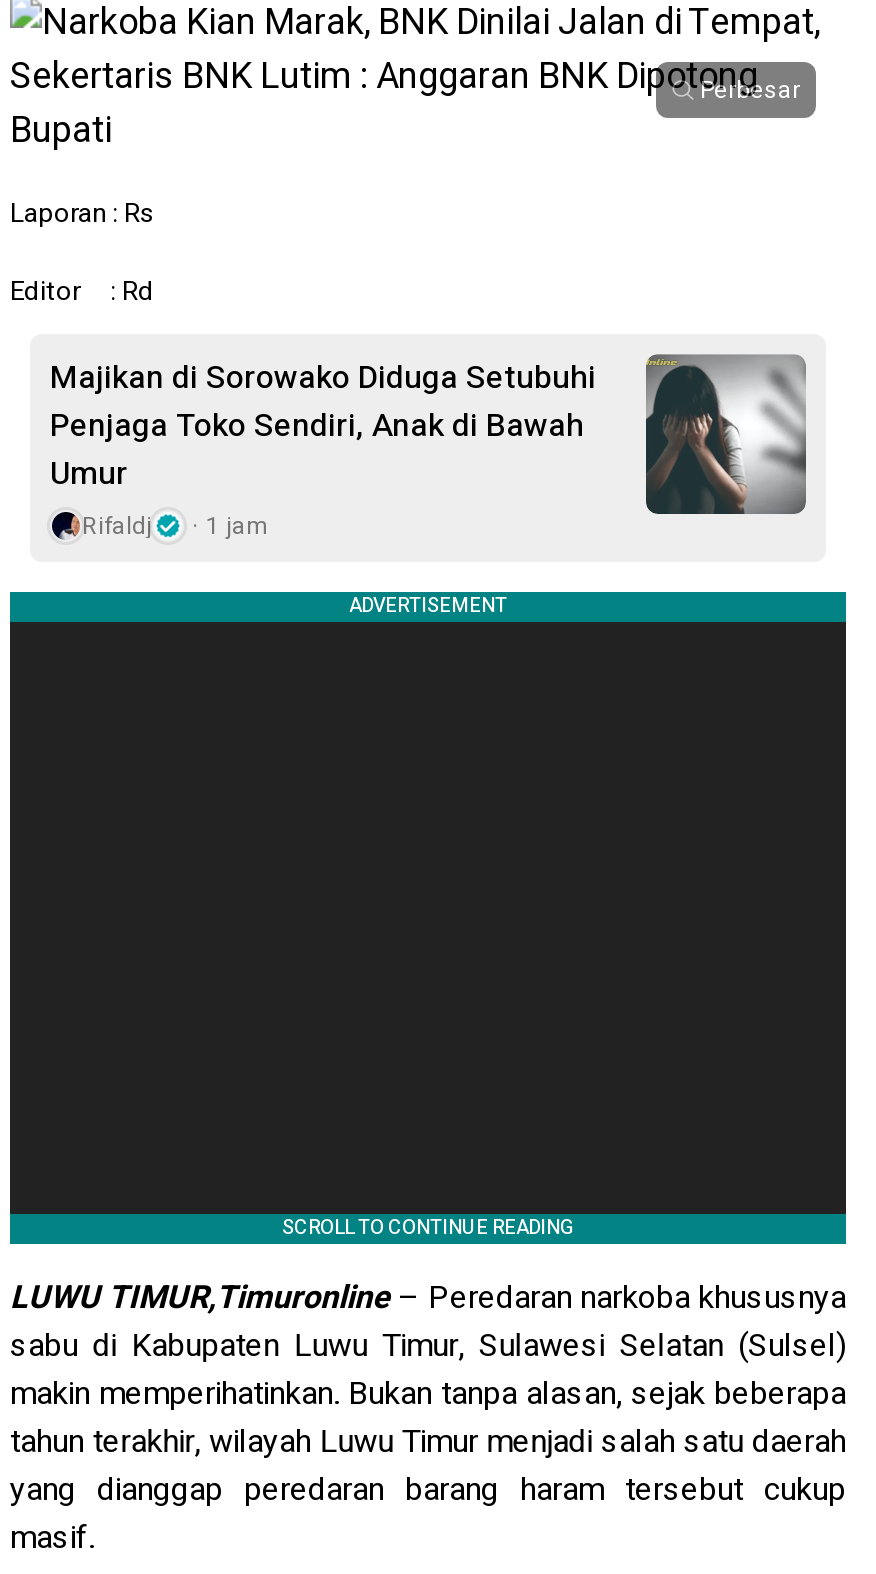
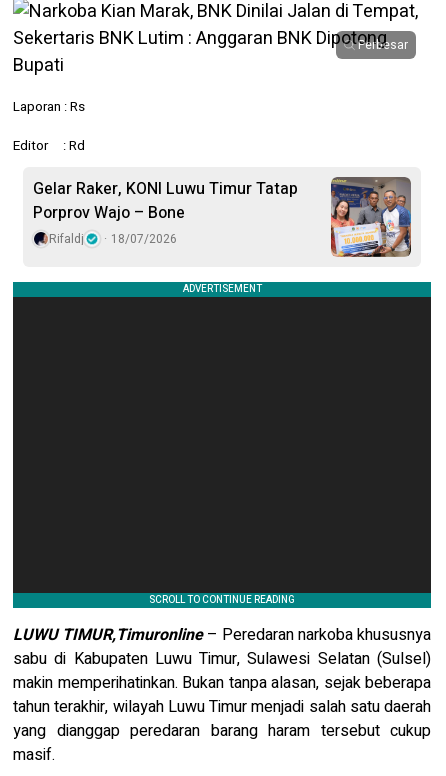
[50,354,806,542] [image] | Majikan di Sorowako Diduga Setubuhi | Penjaga Toko Sendiri, Anak di Bawah | Umur -> [33,177,412,258] [image] | Gelar Raker, KONI Luwu Timur Tatap | Porprov Wajo – Bone
[82,508,268,544] Rifaldj 1 jam -> [49,230,177,248] Rifaldj 18/07/2026

